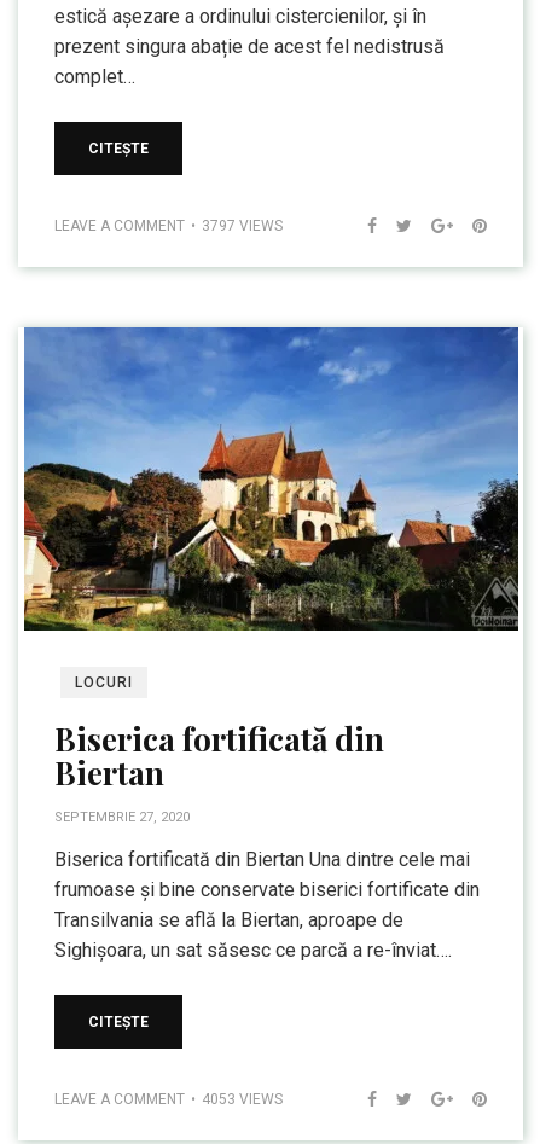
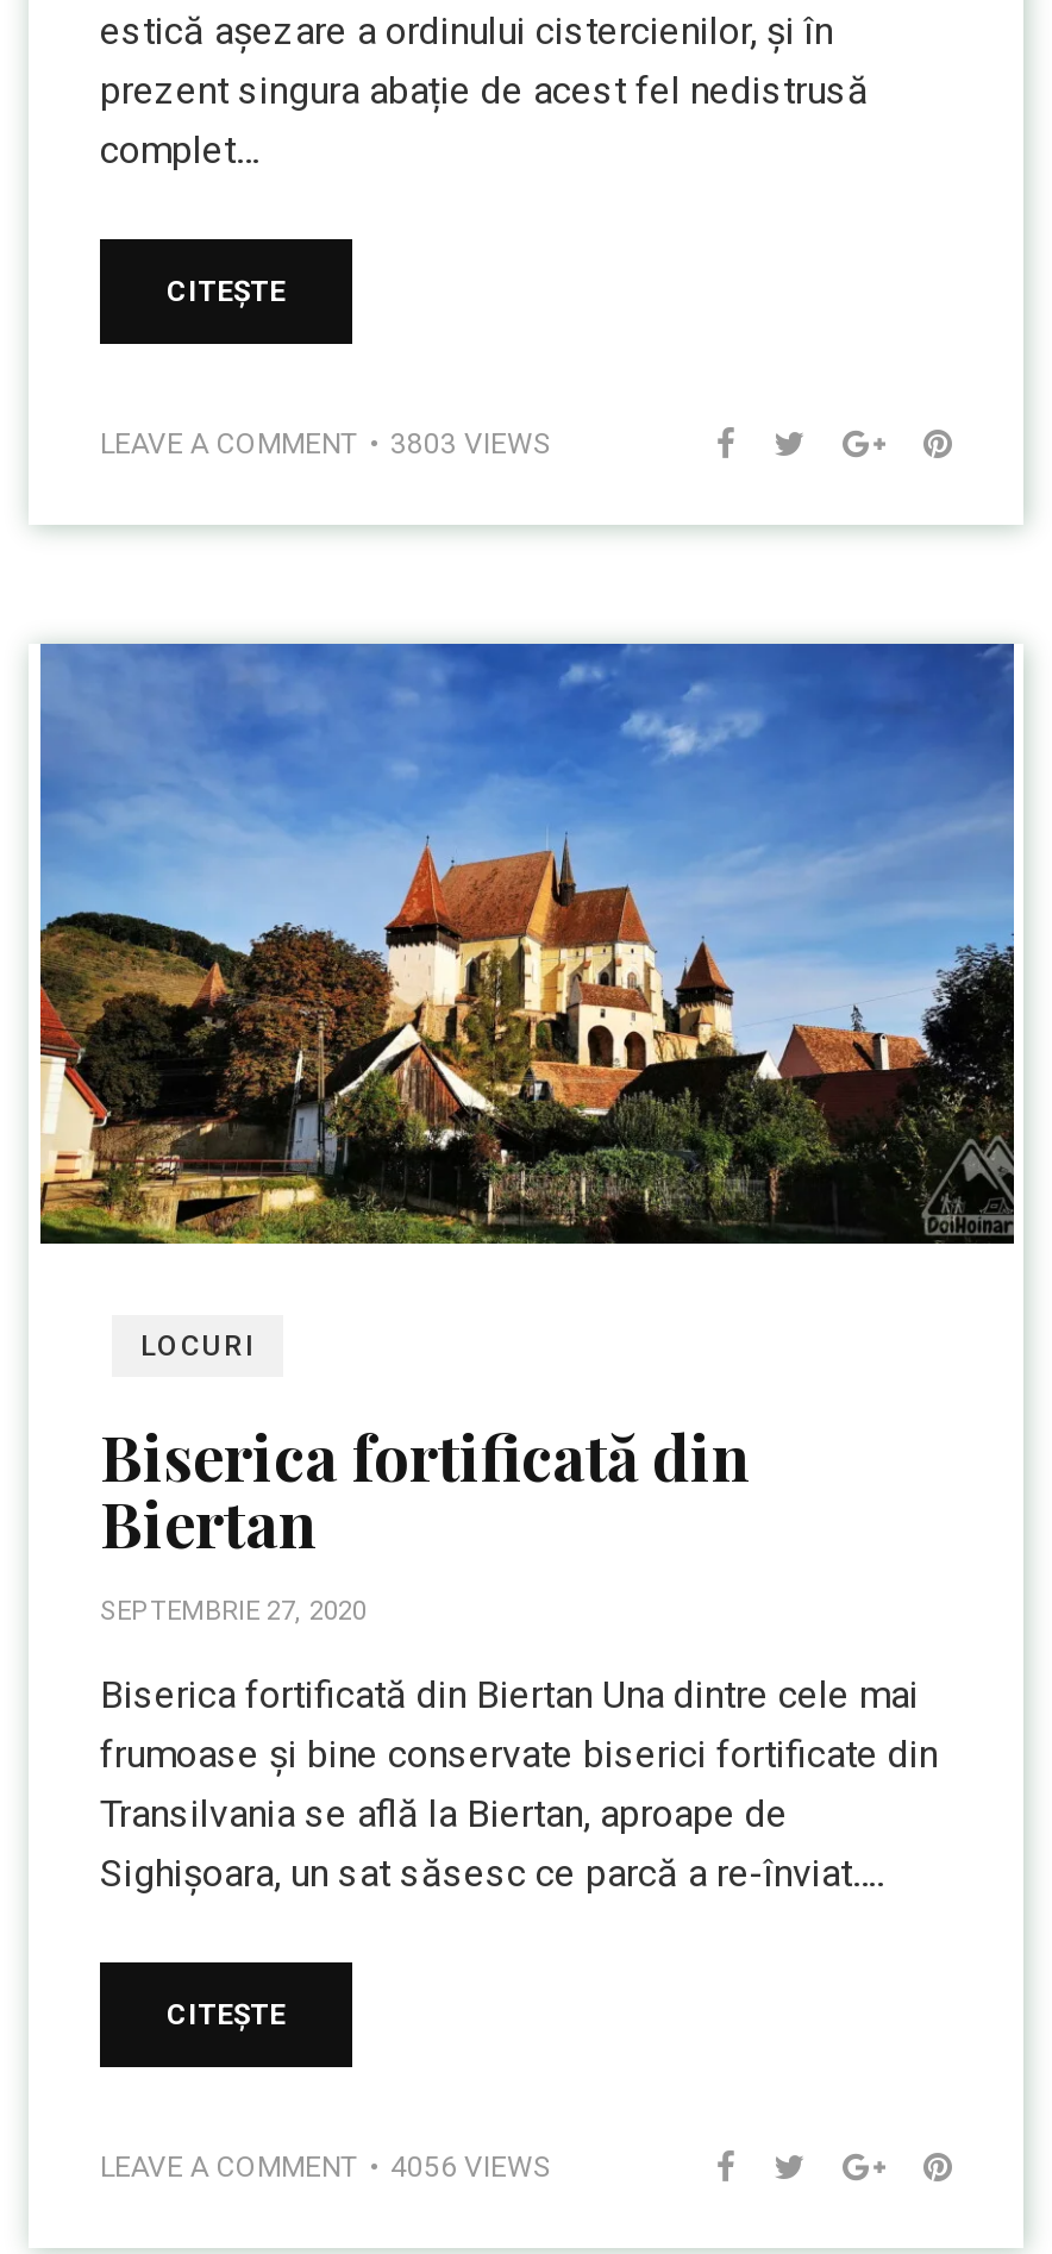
[54,217,283,234] LEAVE A COMMENT 3797 VIEWS -> [100,428,550,462] LEAVE A COMMENT 3803 VIEWS
[54,1091,283,1108] LEAVE A COMMENT 4053 VIEWS -> [100,2150,550,2183] LEAVE A COMMENT 4056 VIEWS

